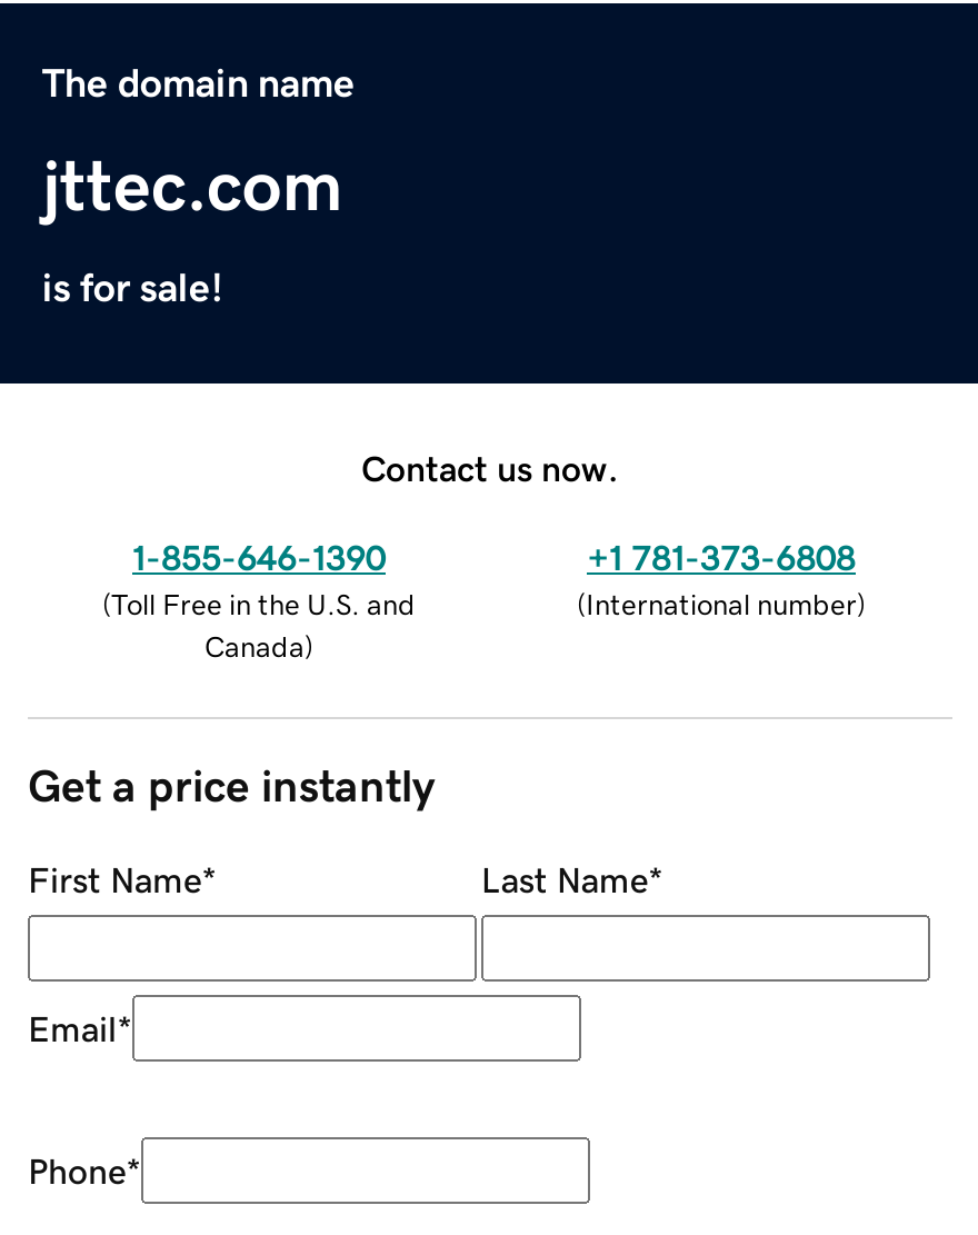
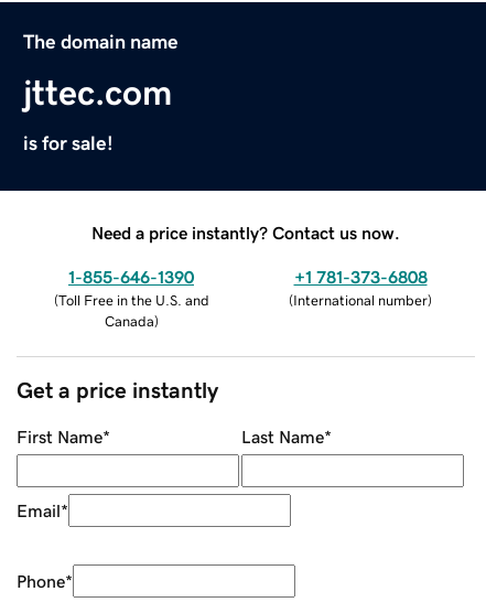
[361,449,619,485] Contact us now. -> [91,223,400,241] Need a price instantly? Contact us now.

